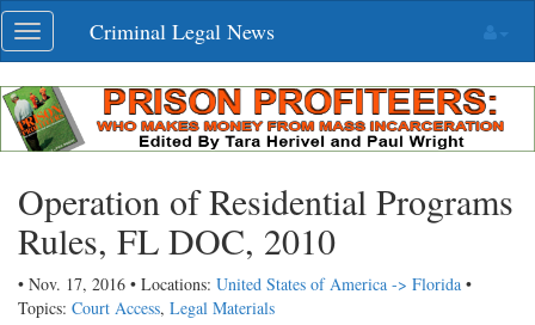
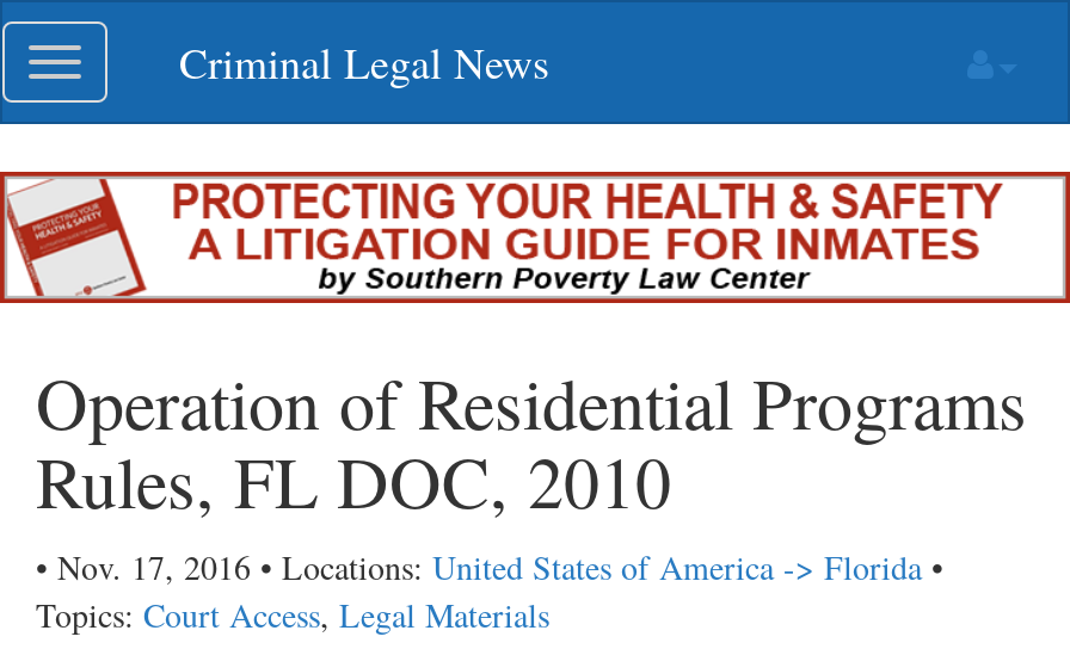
[4,85,531,153] [image] -> [7,169,1063,305] [image]

